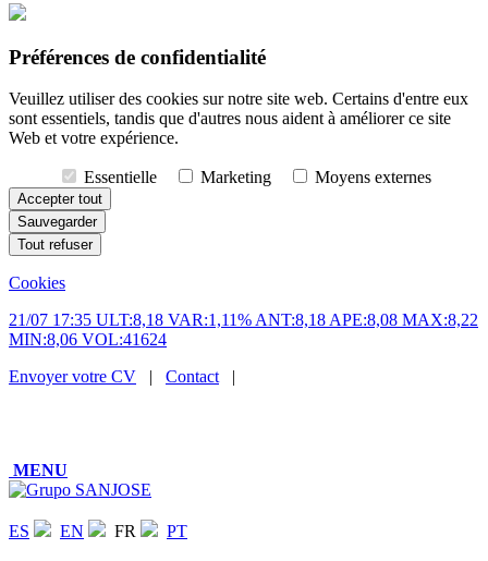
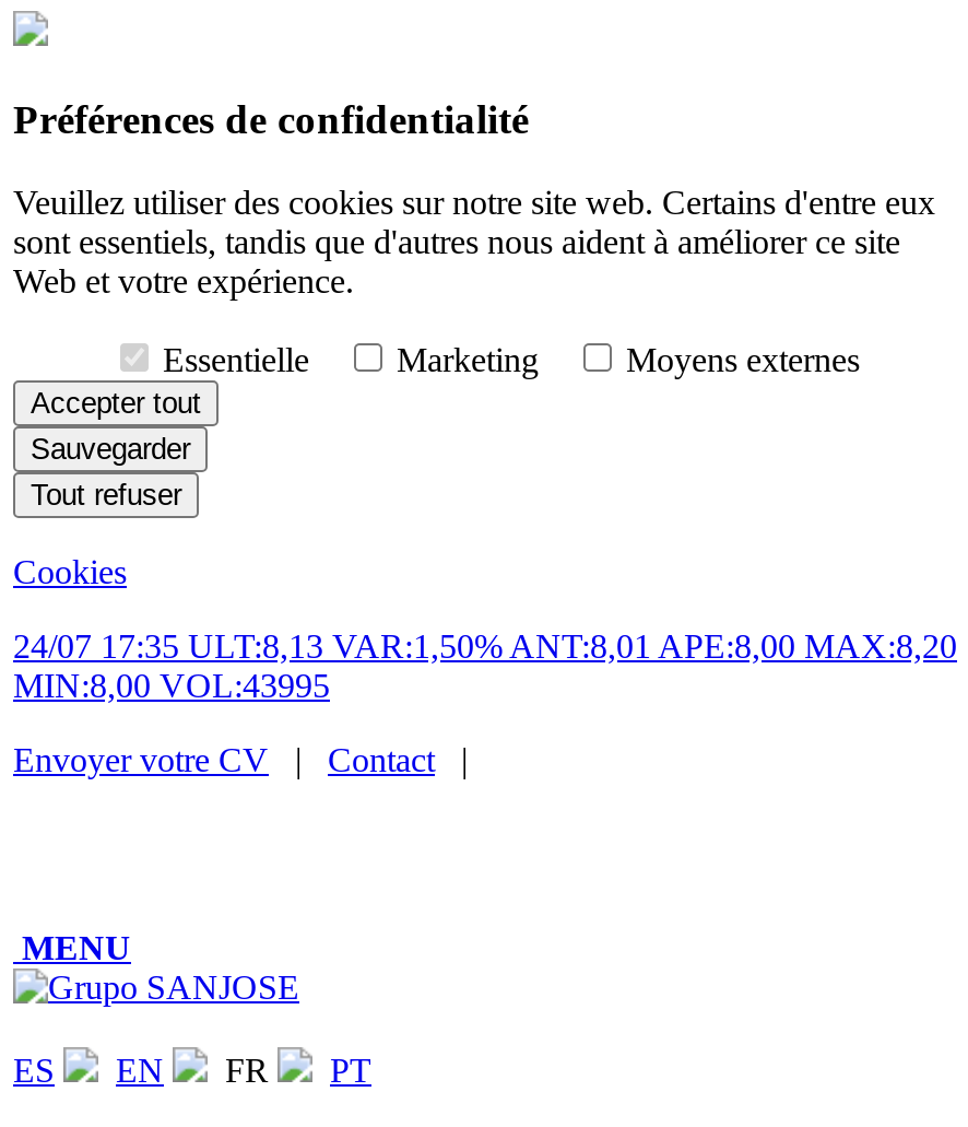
[9,311,478,349] 21/07 17:35 ULT:8,18 VAR:1,11% ANT:8,18 APE:8,08 MAX:8,22 | MIN:8,06 VOL:41624 -> [13,628,957,705] 24/07 17:35 ULT:8,13 VAR:1,50% ANT:8,01 APE:8,00 MAX:8,20 | MIN:8,00 VOL:43995

